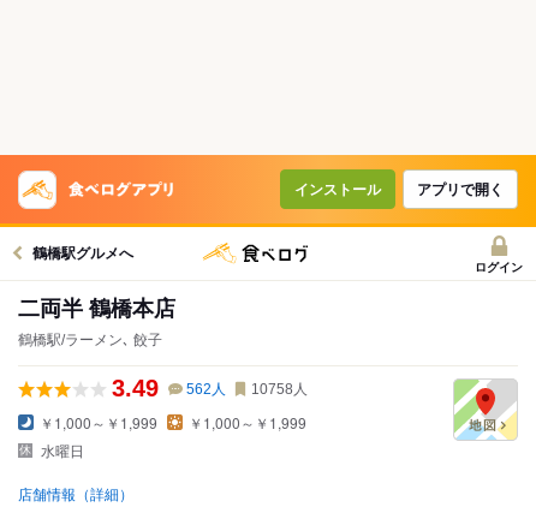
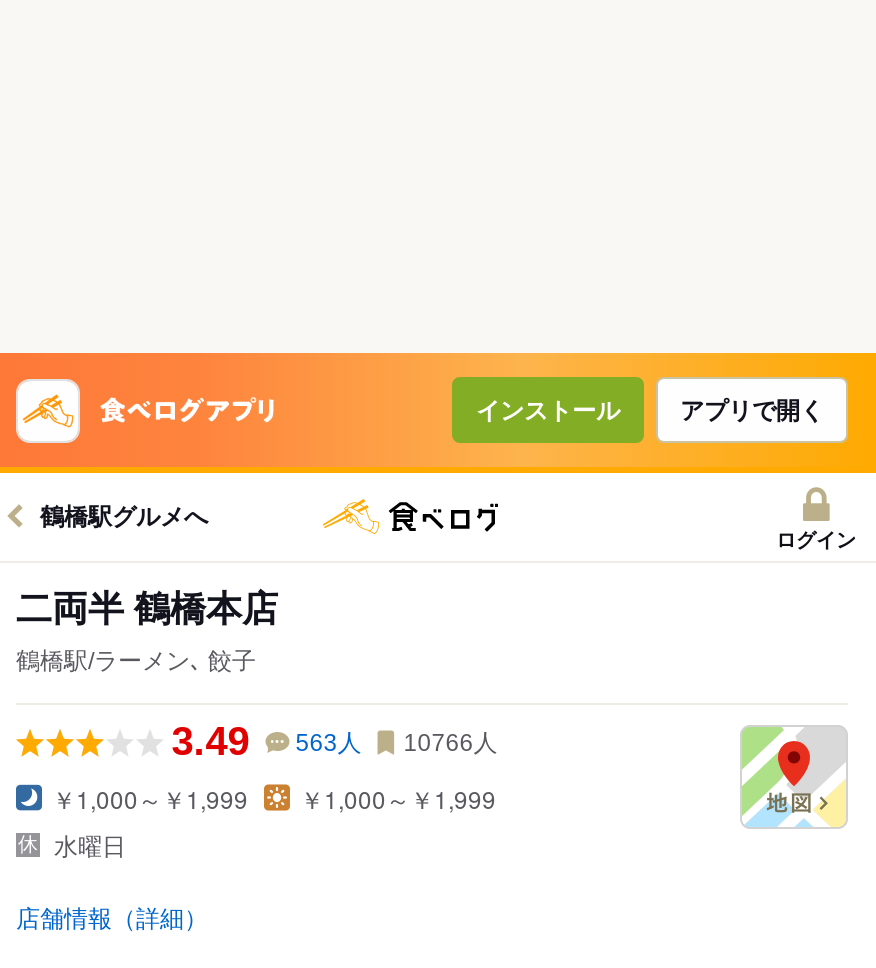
[186,381,226,398] 562人 -> [296,729,362,757] 563人
[251,381,307,398] 10758人 -> [404,729,498,757] 10766人

